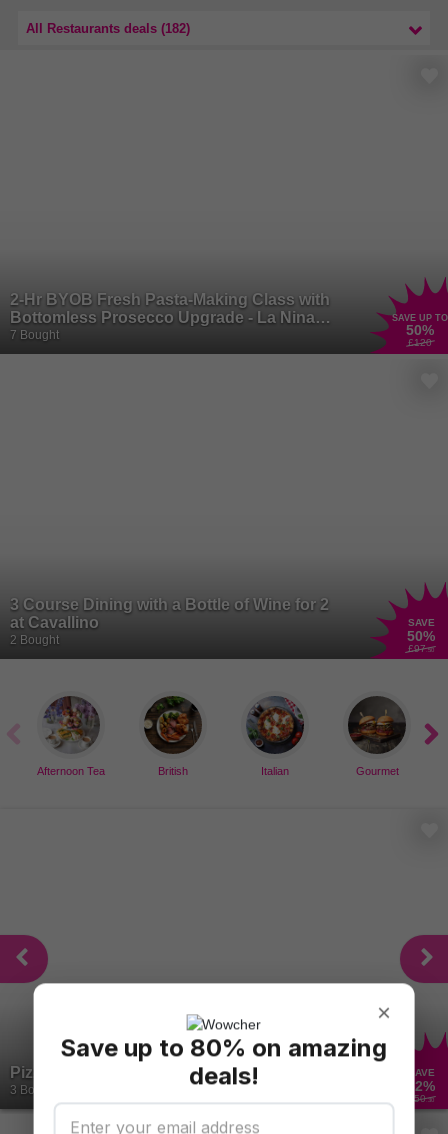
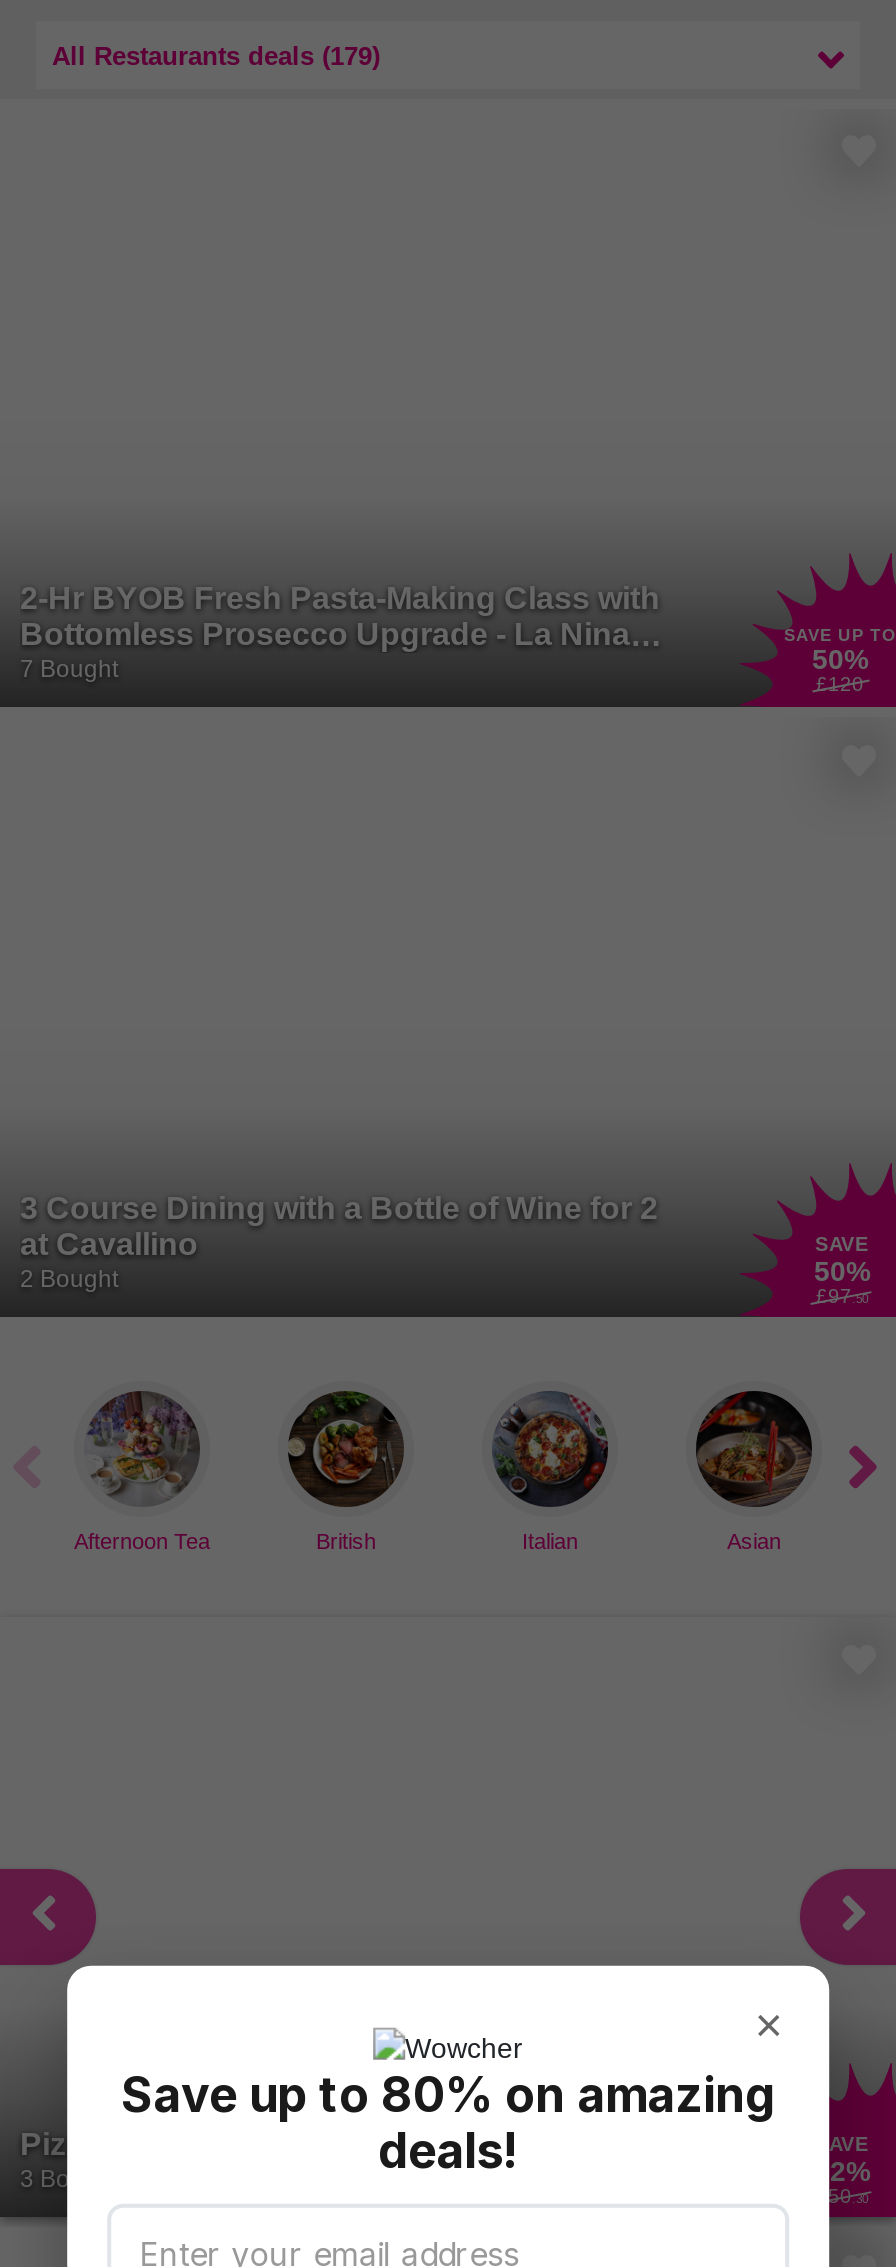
[26,21,190,36] All Restaurants deals (182) -> [52,40,380,70] All Restaurants deals (179)
[349,698,404,777] [image] | Gourmet -> [700,1393,808,1553] [image] | Asian

